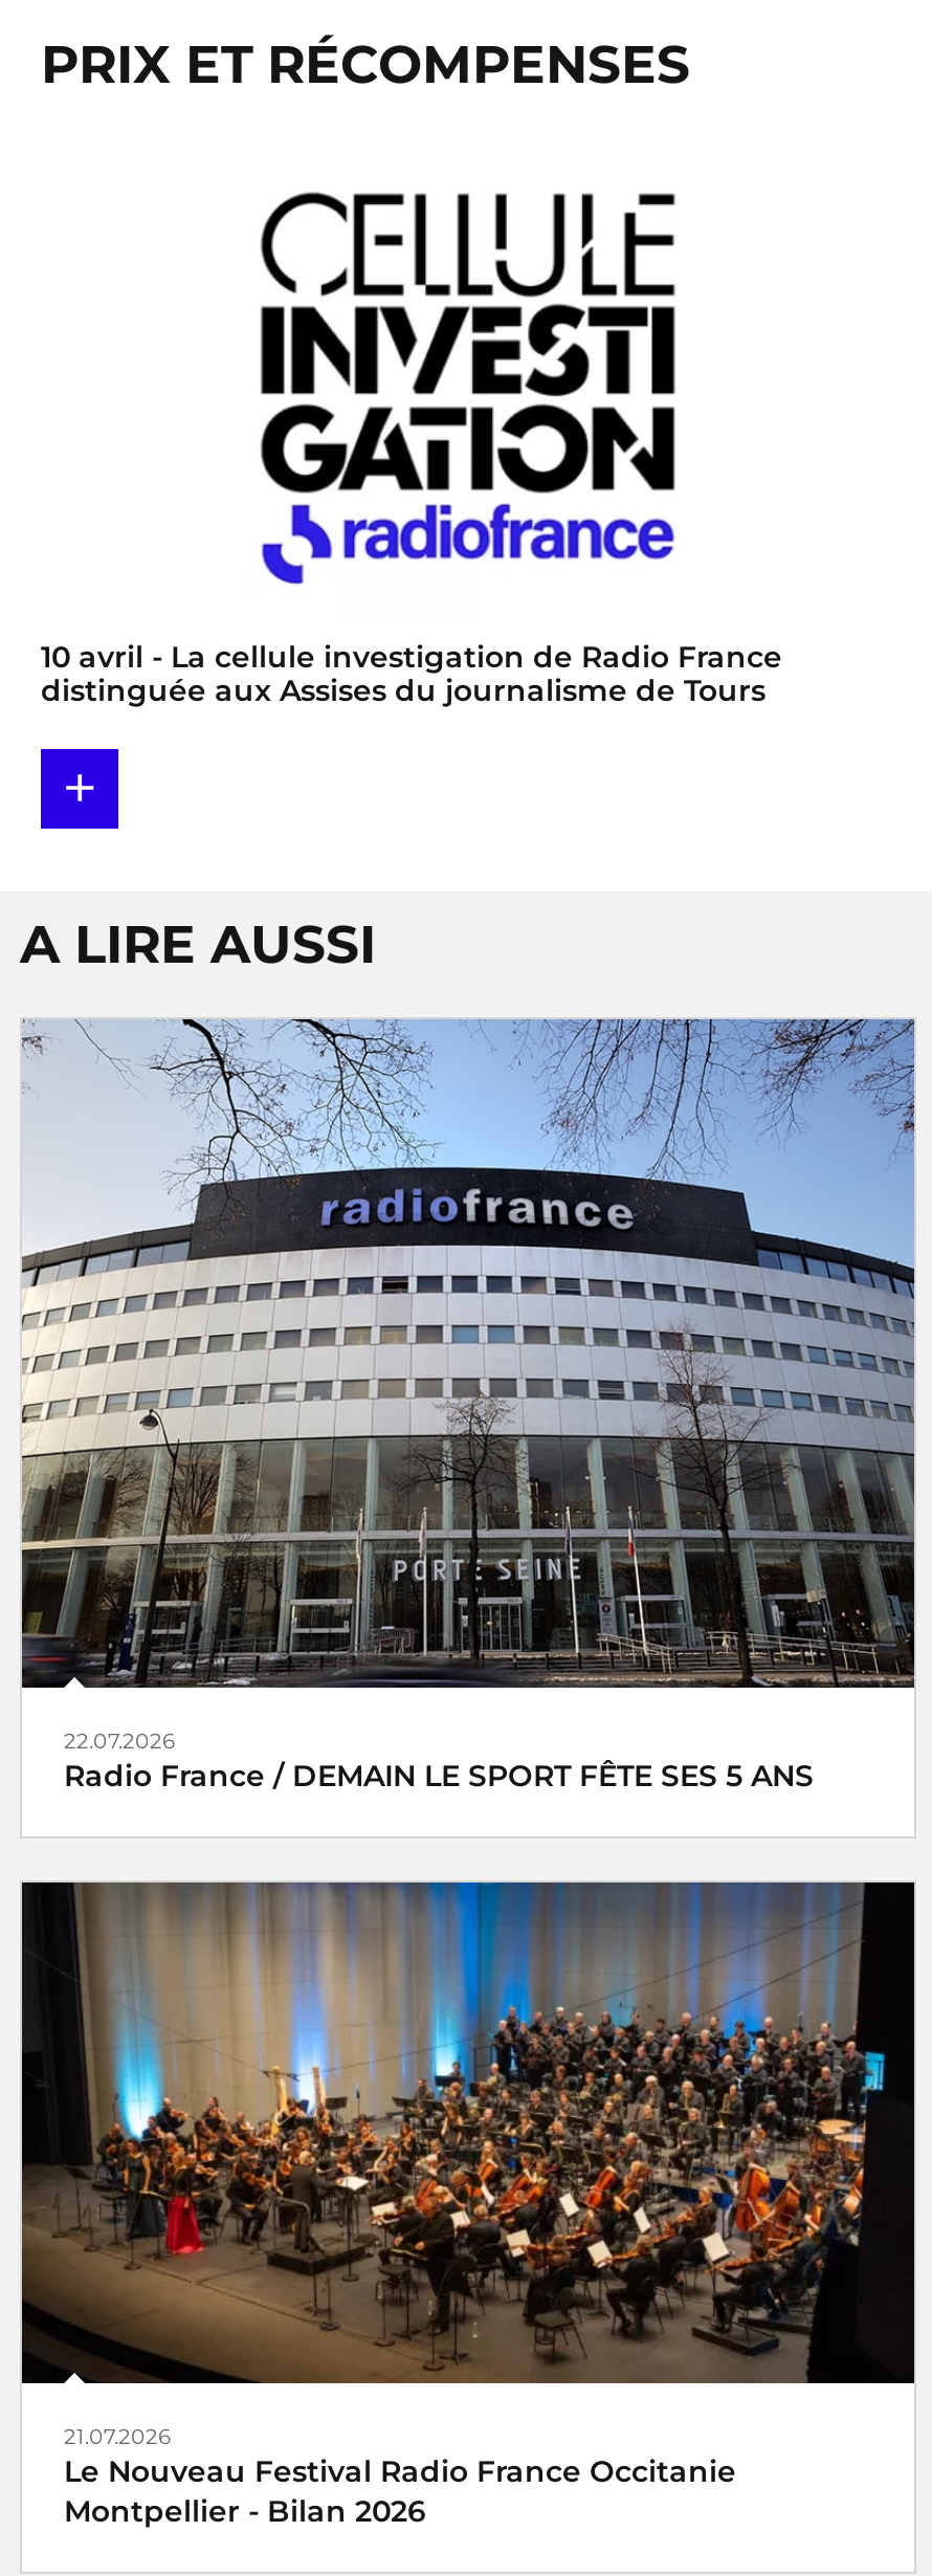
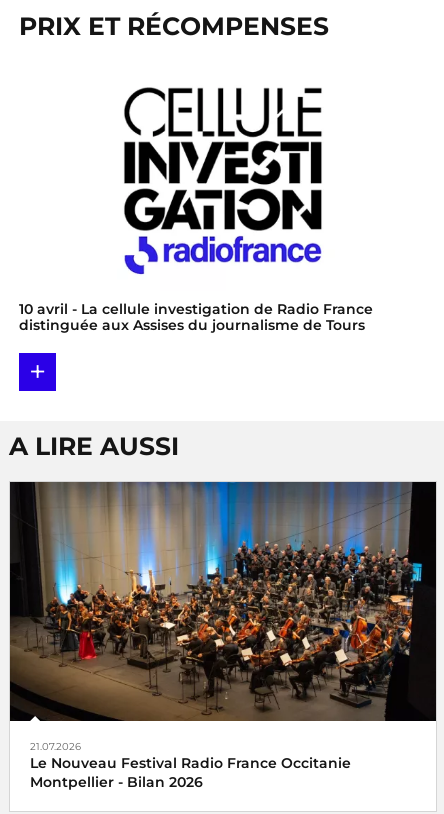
[20,1019,916,1795] [image] | 22.07.2026 | Radio France / DEMAIN LE SPORT FÊTE SES 5 ANS -> none

